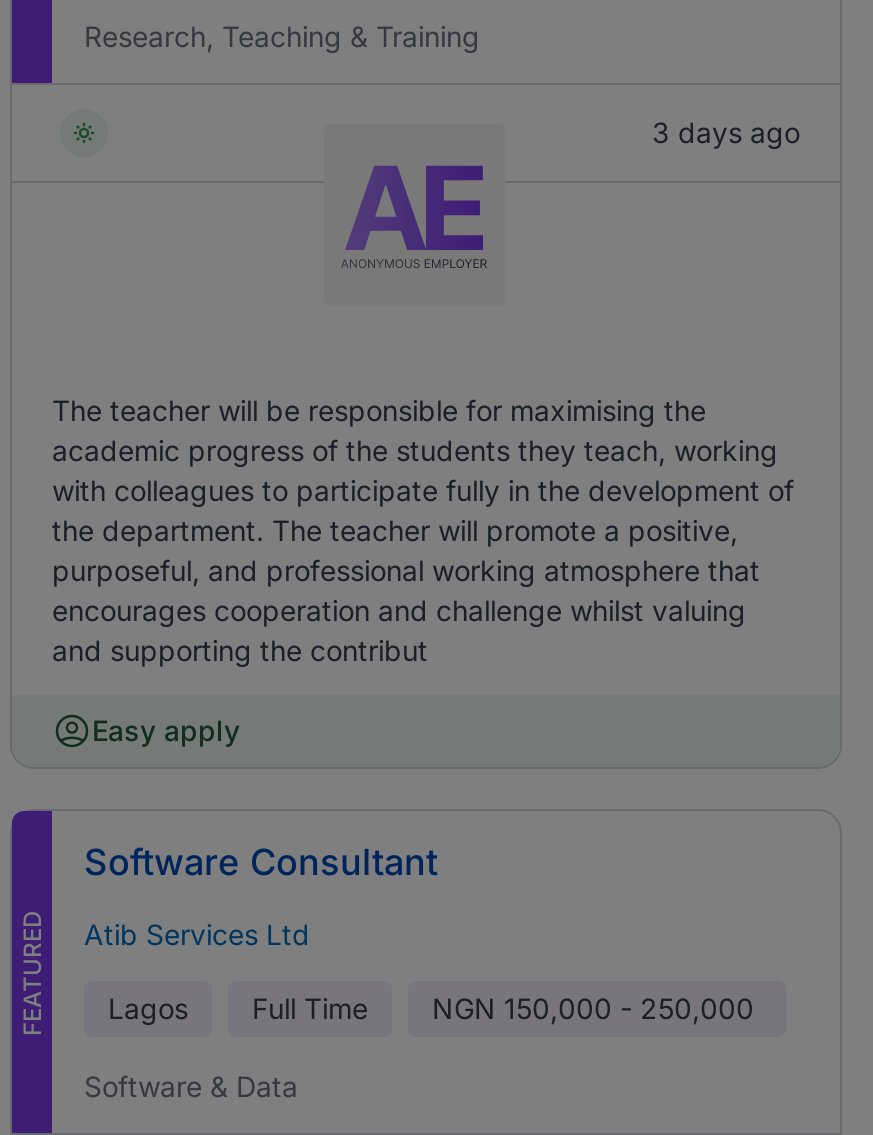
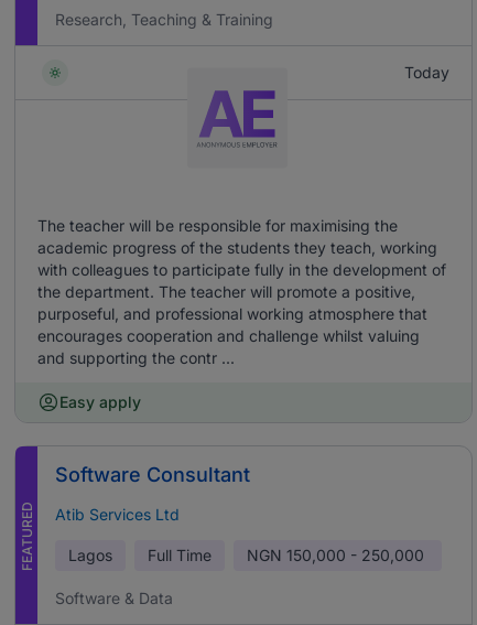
[652,115,800,149] 3 days ago -> [404,63,449,82] Today
[52,633,428,667] and supporting the contribut -> [37,348,235,367] and supporting the contr ...

